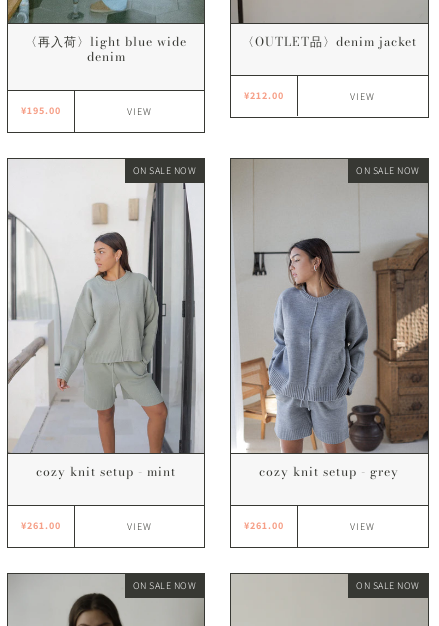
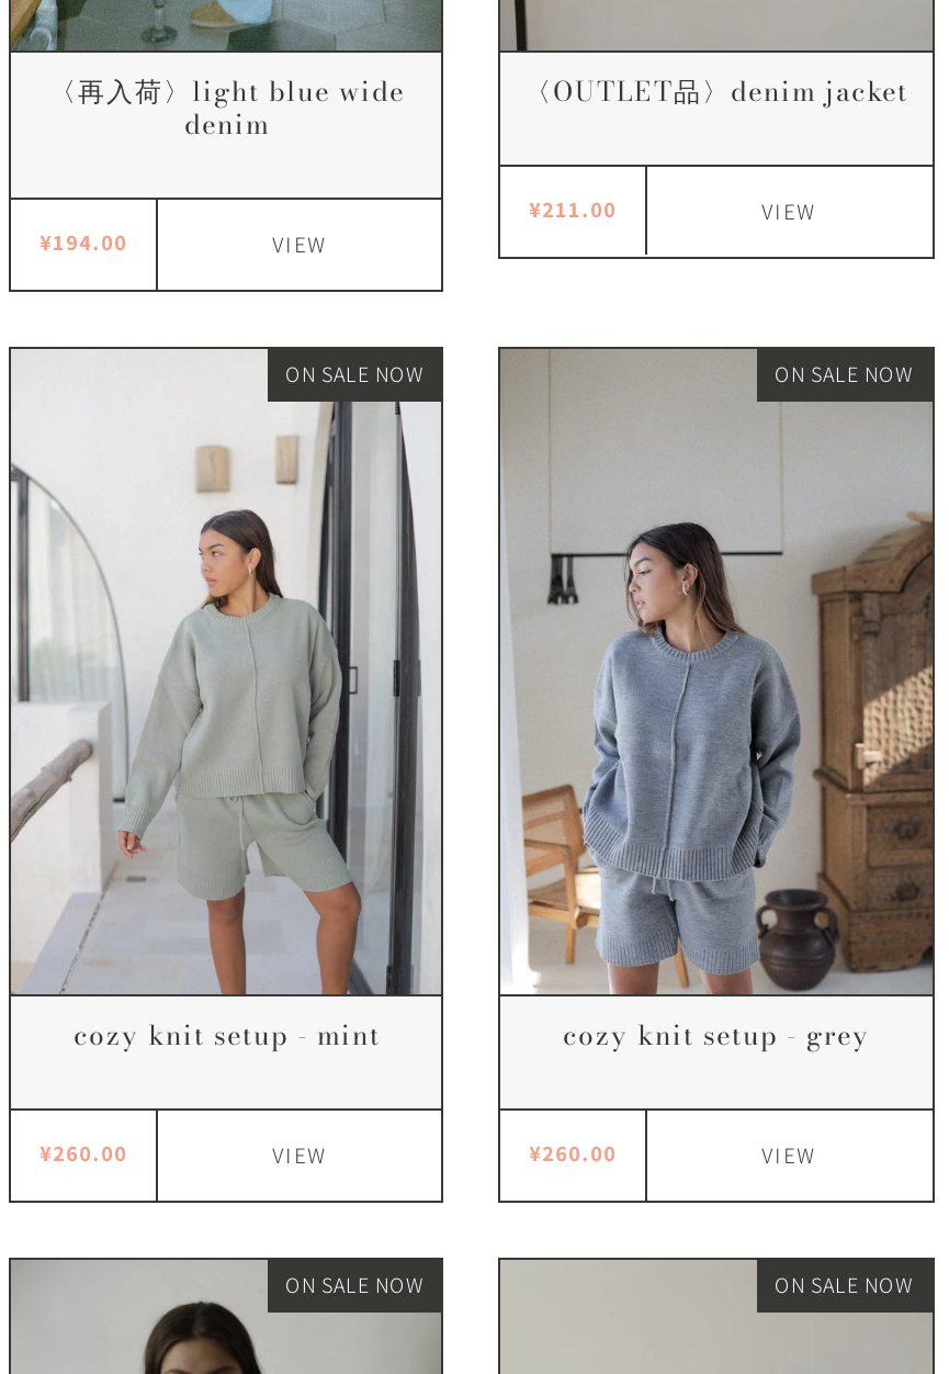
[244,89,284,102] ¥212.00 -> [529,196,617,225] ¥211.00
[21,104,61,117] ¥195.00 -> [40,229,127,258] ¥194.00
[21,519,61,532] ¥261.00 -> [40,1140,127,1169] ¥260.00
[244,519,284,532] ¥261.00 -> [529,1140,617,1169] ¥260.00

